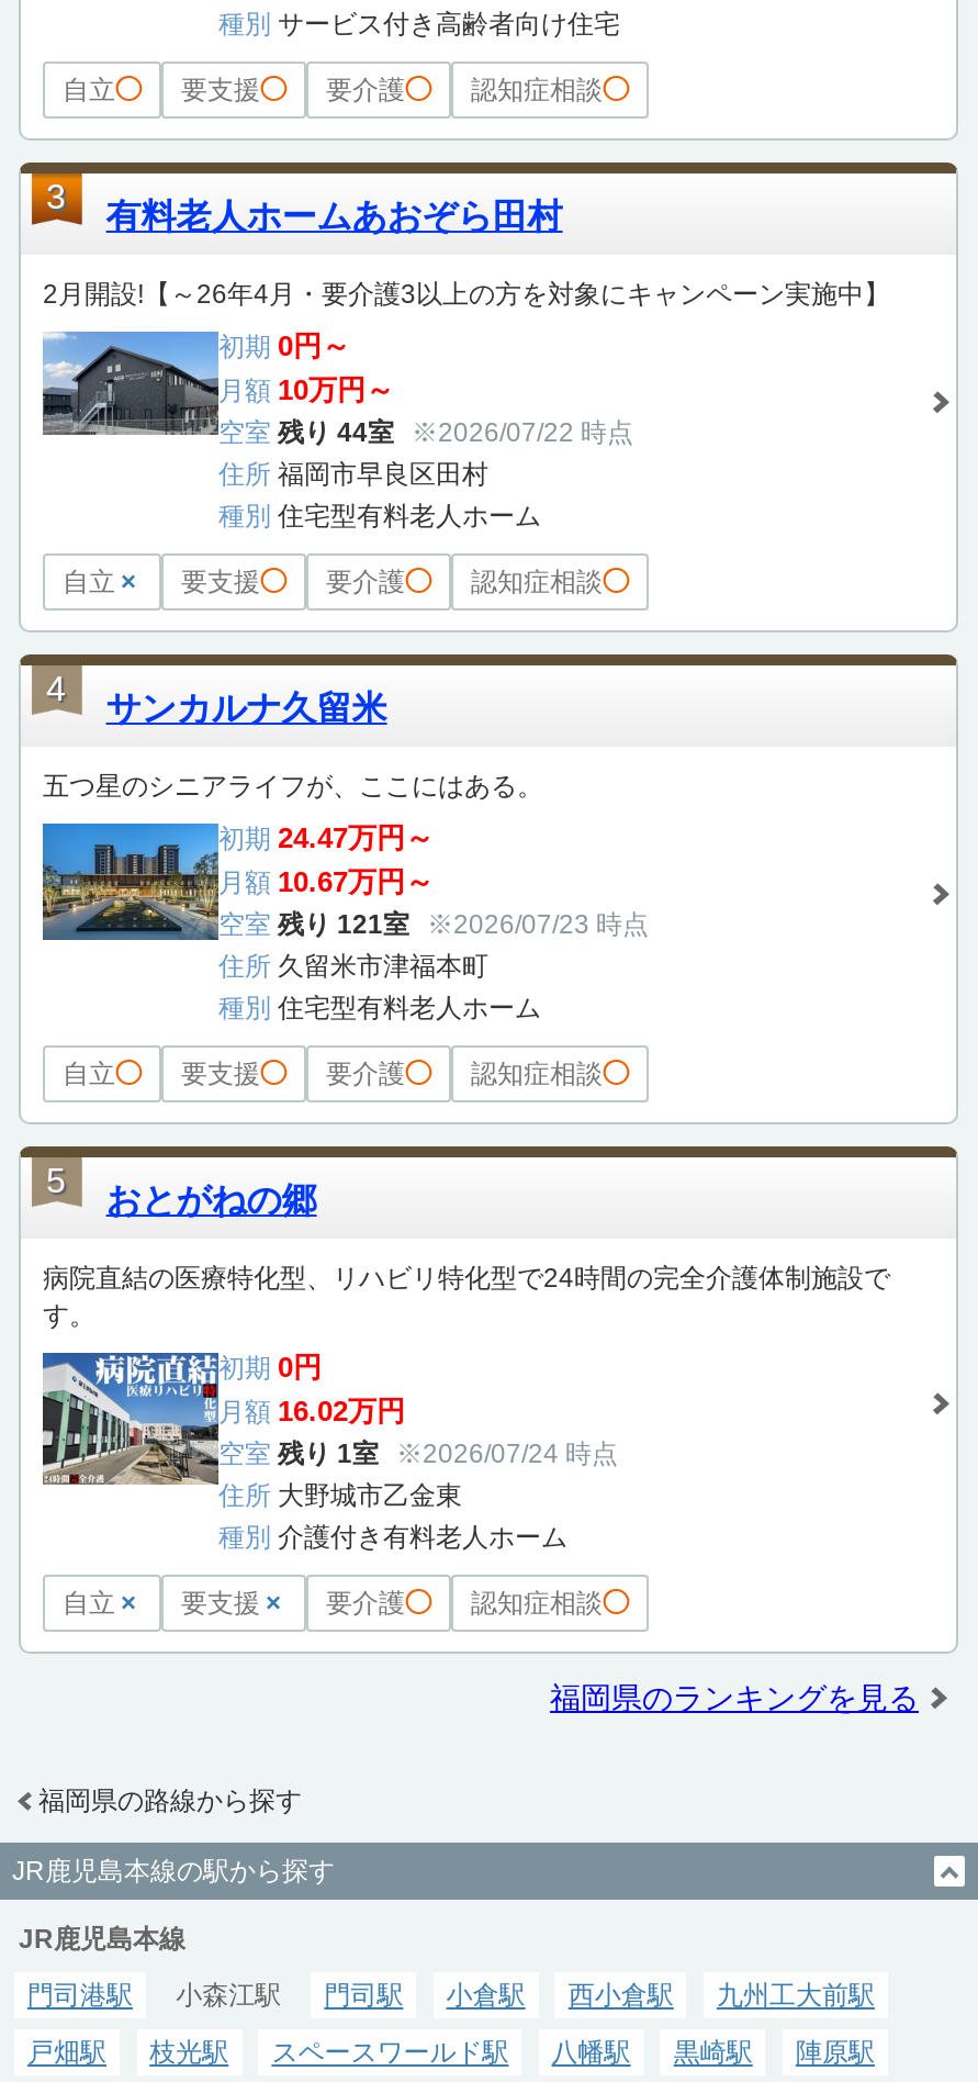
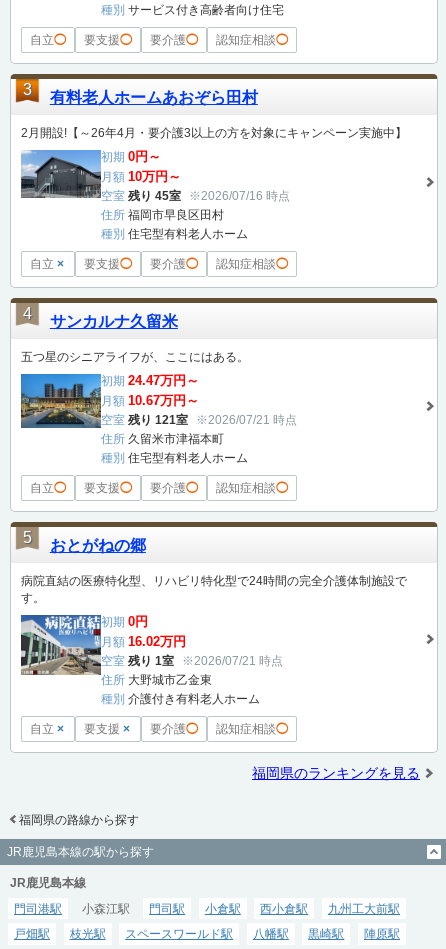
[218,416,633,447] 空室 残り 44室 ※2026/07/22 時点 -> [101,189,290,203] 空室 残り 45室 ※2026/07/16 時点
[218,908,649,939] 空室 残り 121室 ※2026/07/23 時点 -> [101,413,297,427] 空室 残り 121室 ※2026/07/21 時点
[218,1437,618,1468] 空室 残り 1室 ※2026/07/24 時点 -> [101,654,283,668] 空室 残り 1室 ※2026/07/21 時点

